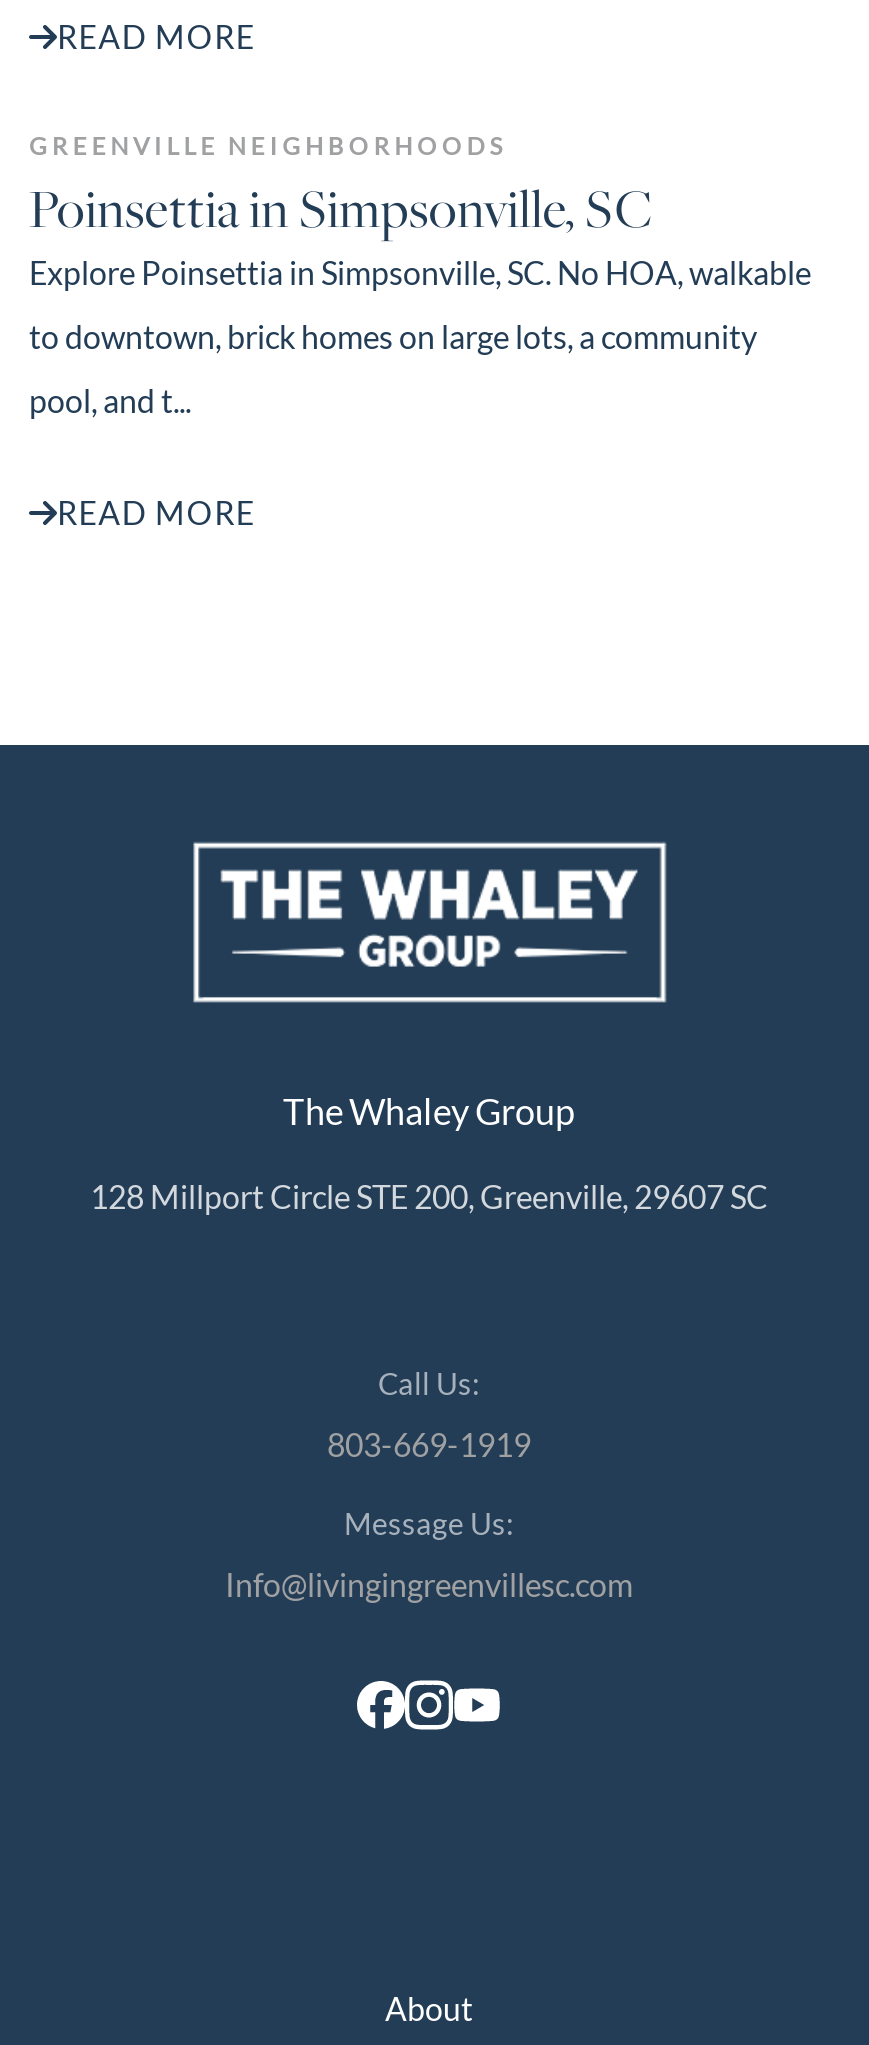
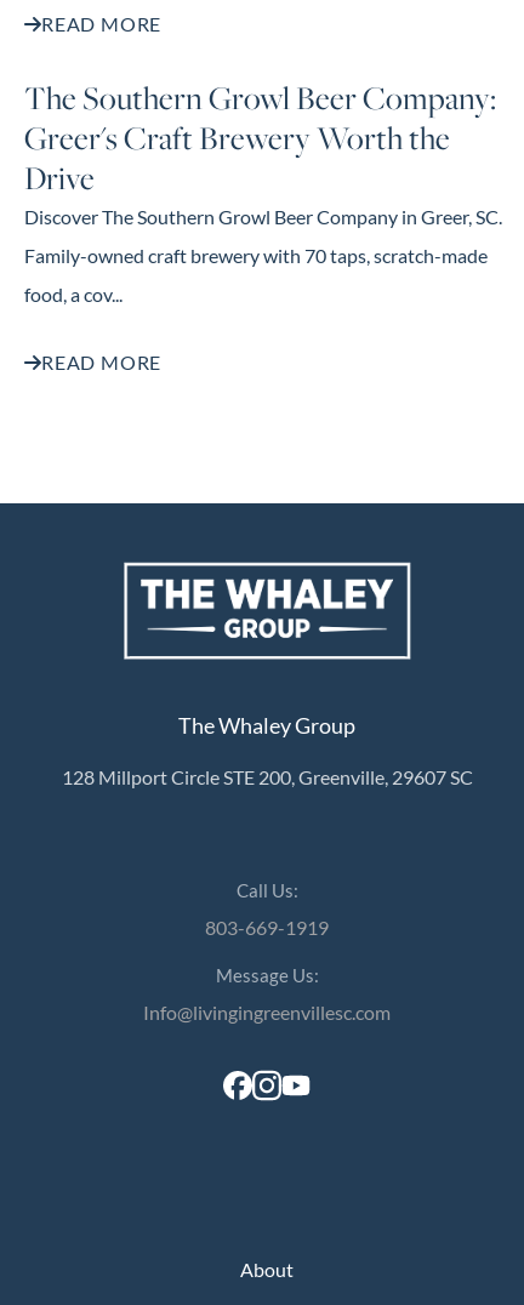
[29,131,811,292] GREENVILLE NEIGHBORHOODS | Poinsettia in Simpsonville, SC | Explore Poinsettia in Simpsonville, SC. No HOA, walkable -> [24,77,502,228] The Southern Growl Beer Company: | Greer's Craft Brewery Worth the | Drive | Discover The Southern Growl Beer Company in Greer, SC.
[29,318,757,356] to downtown, brick homes on large lots, a community -> [24,244,488,267] Family-owned craft brewery with 70 taps, scratch-made
[29,382,191,420] pool, and t... -> [24,283,123,306] food, a cov...

